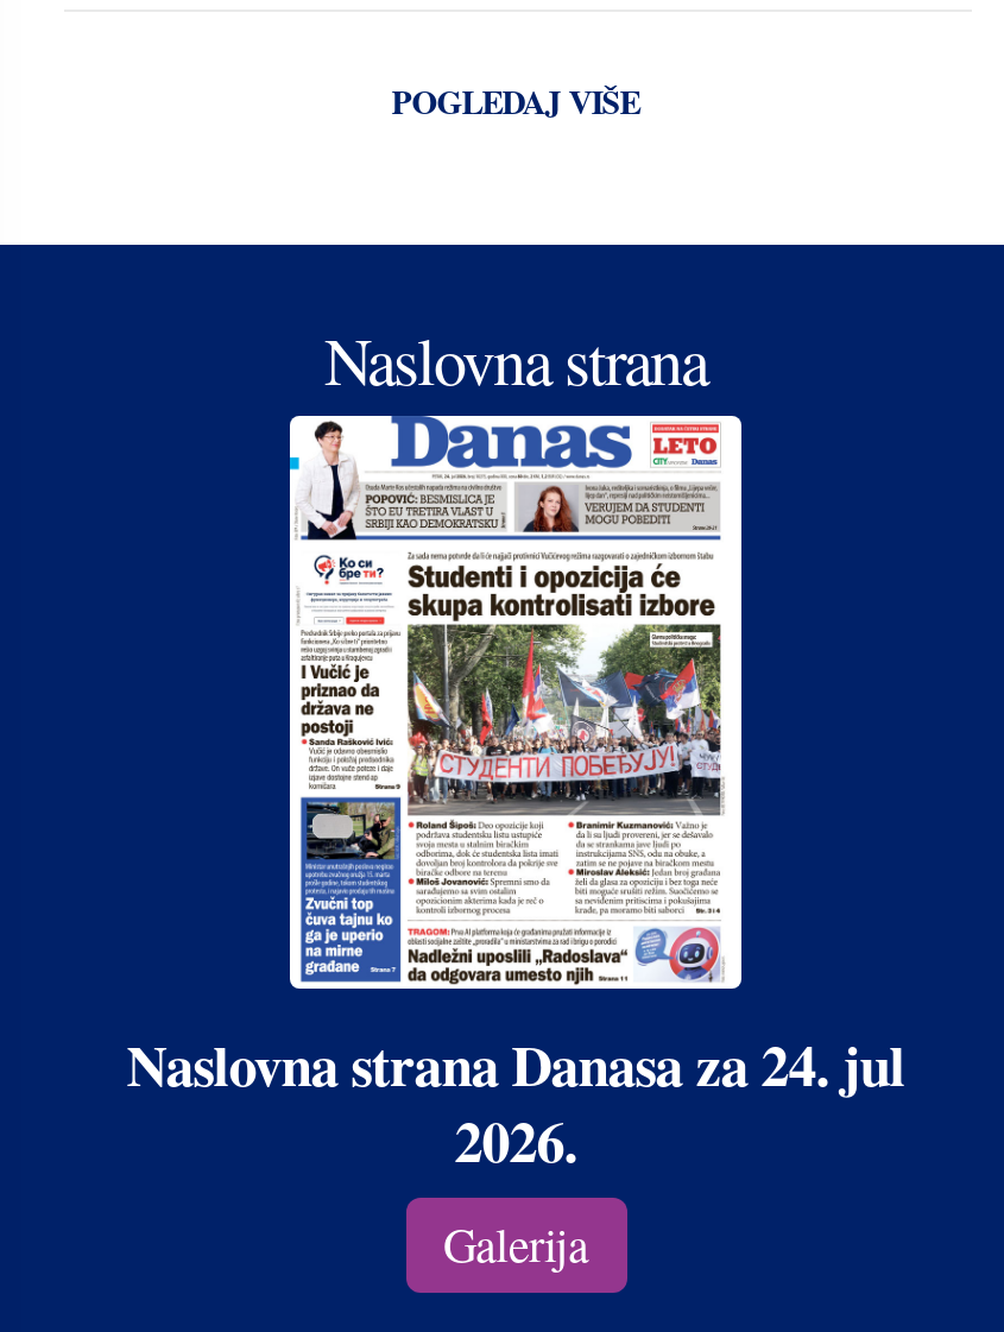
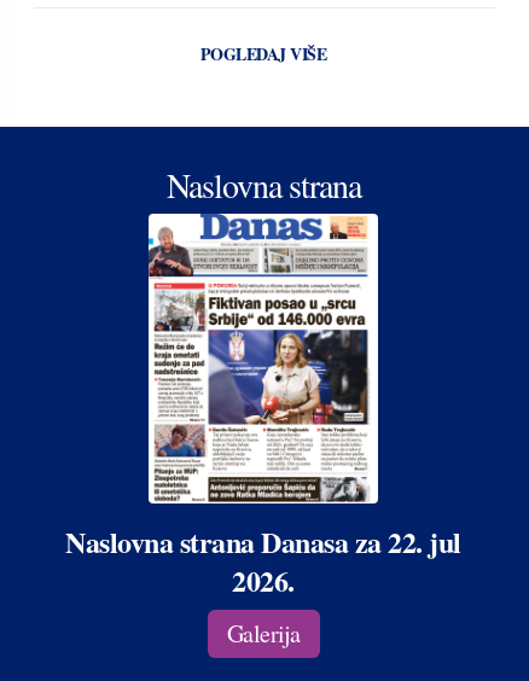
[126,421,905,1106] [image] | Naslovna strana Danasa za 24. jul -> [65,215,461,562] [image] | Naslovna strana Danasa za 22. jul

